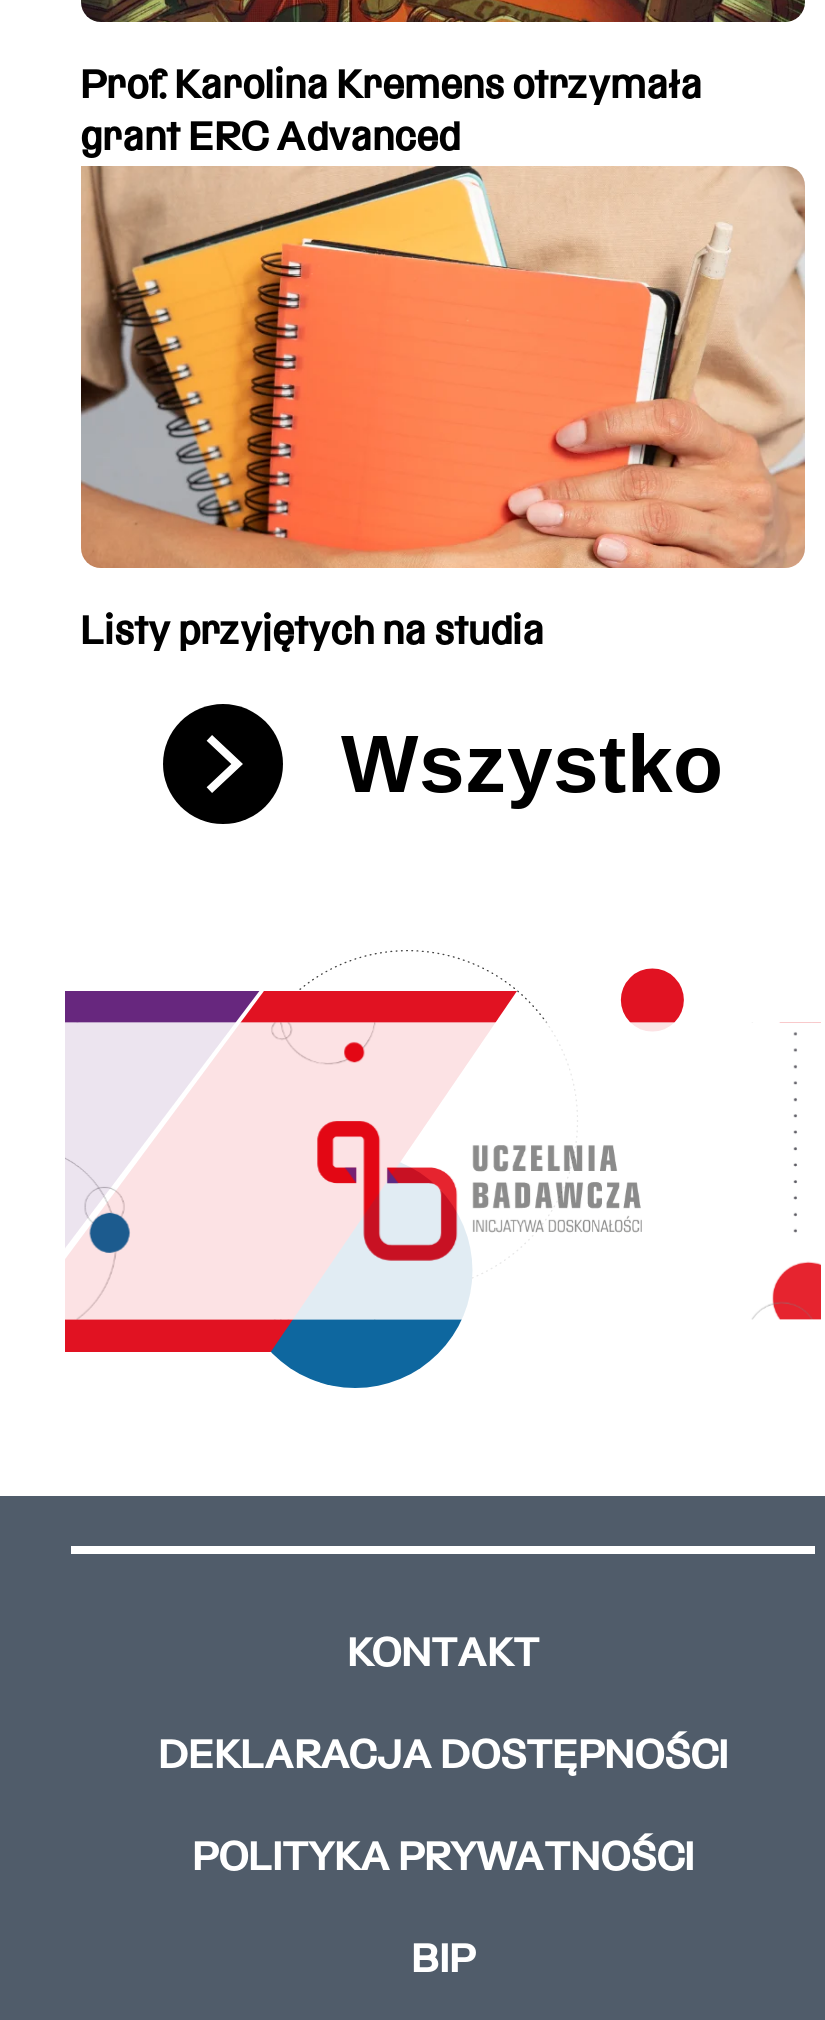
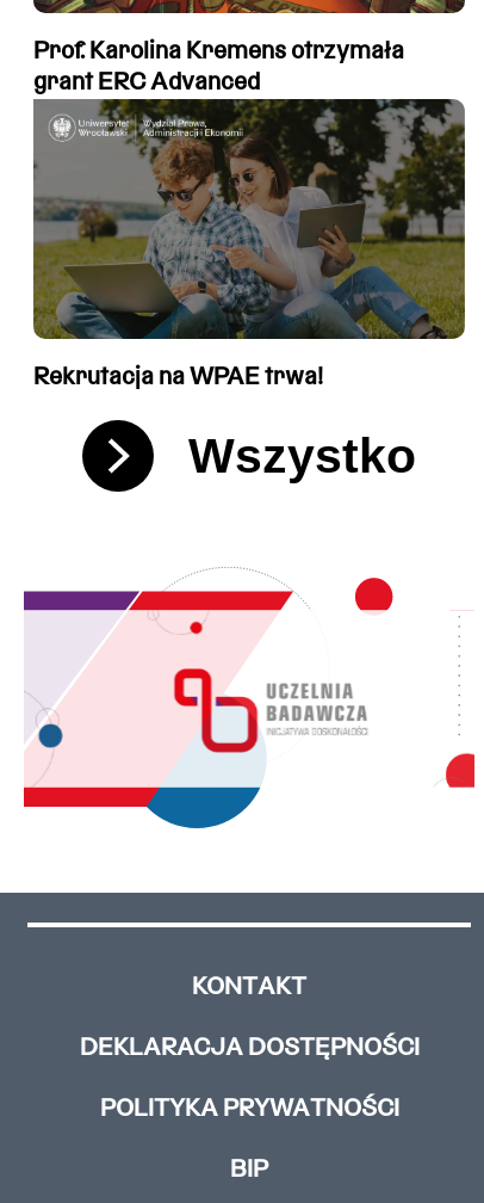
[79,166,805,651] [image] | Listy przyjętych na studia -> [32,98,466,388] [image] | Rekrutacja na WPAE trwa!

